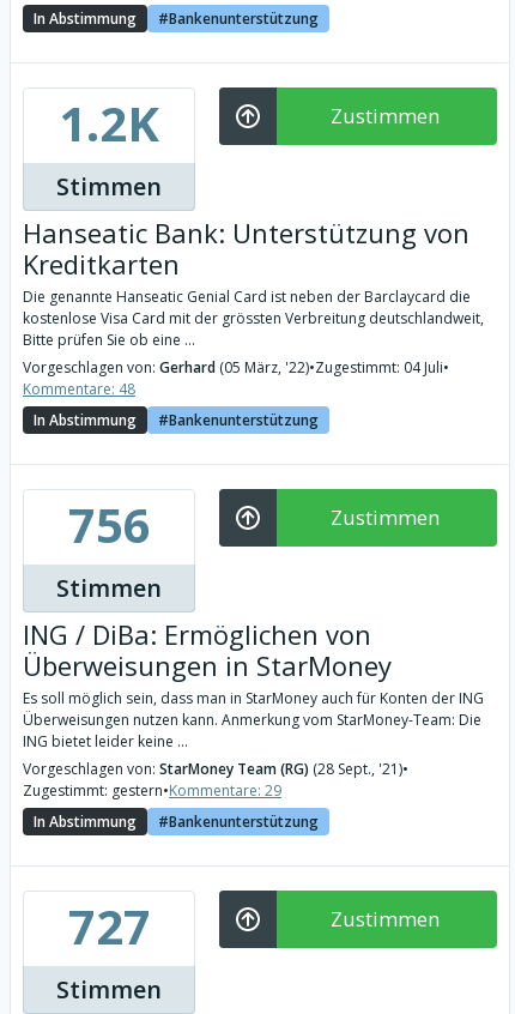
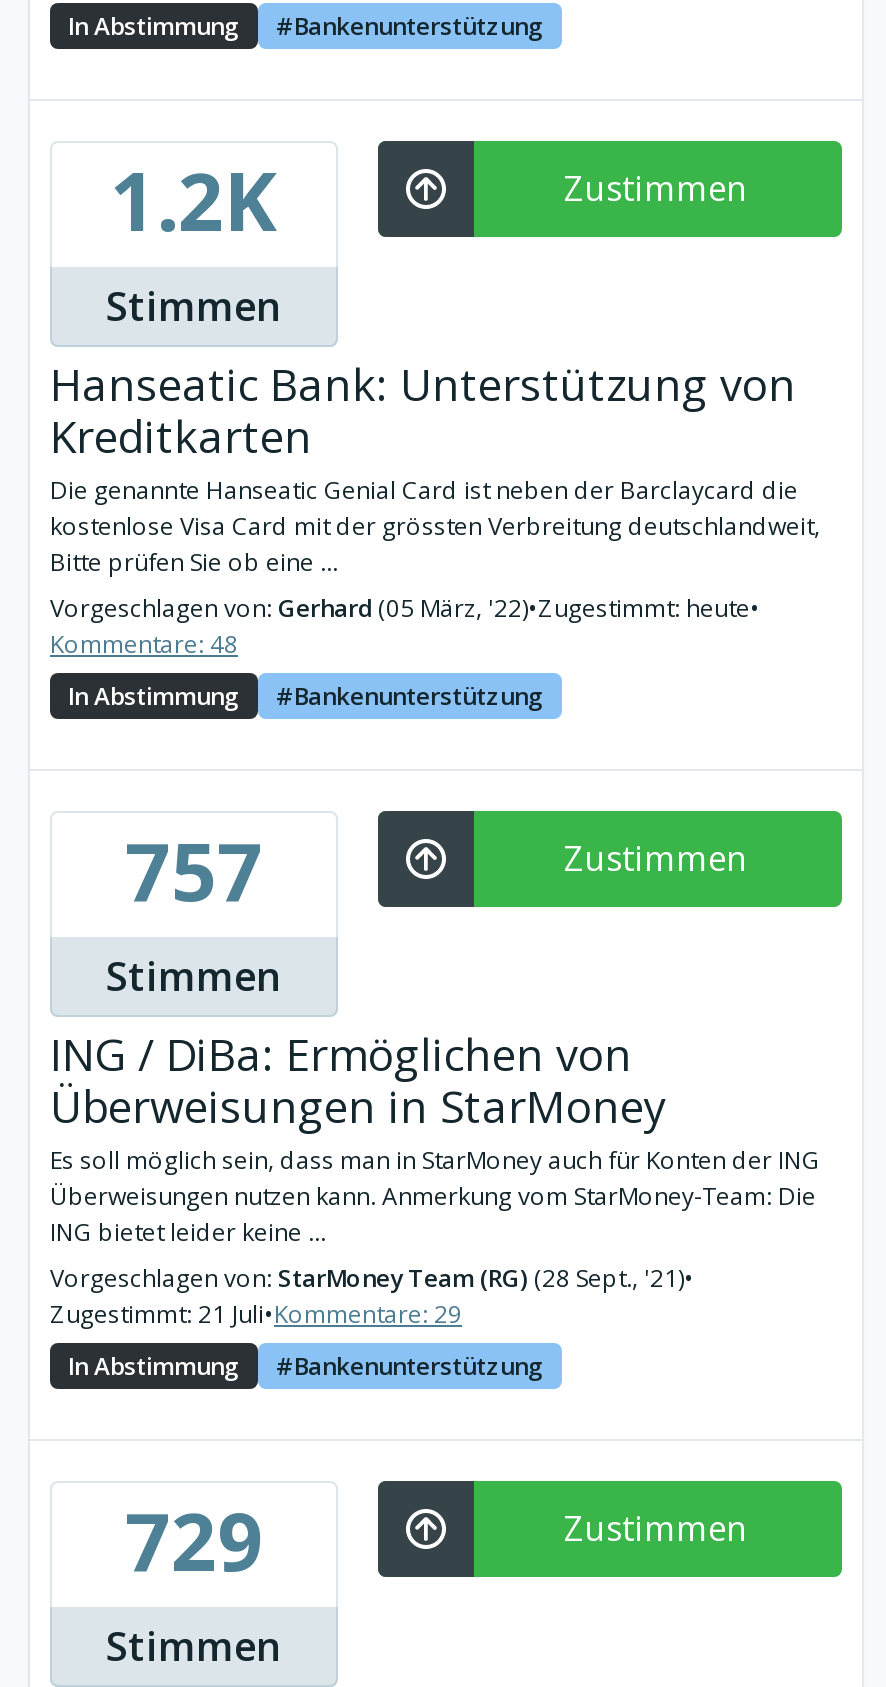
[23,357,449,378] Vorgeschlagen von: Gerhard (05 März, '22)•Zugestimmt: 04 Juli• -> [50,591,760,625] Vorgeschlagen von: Gerhard (05 März, '22)•Zugestimmt: heute•
[68,491,150,557] 756 -> [125,815,263,925] 757
[23,780,281,801] Zugestimmt: gestern•Kommentare: 29 -> [50,1297,462,1331] Zugestimmt: 21 Juli•Kommentare: 29
[68,893,150,959] 727 -> [125,1485,263,1595] 729

